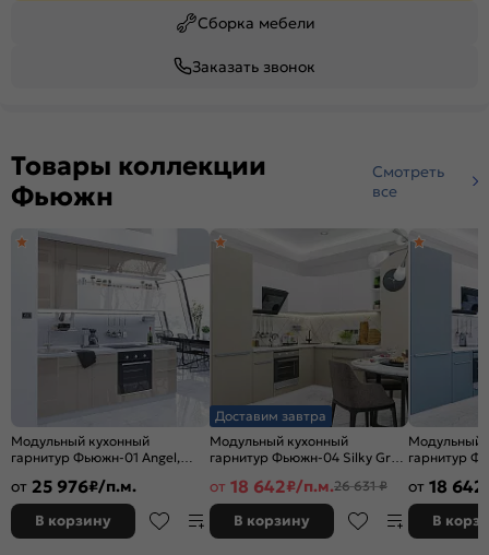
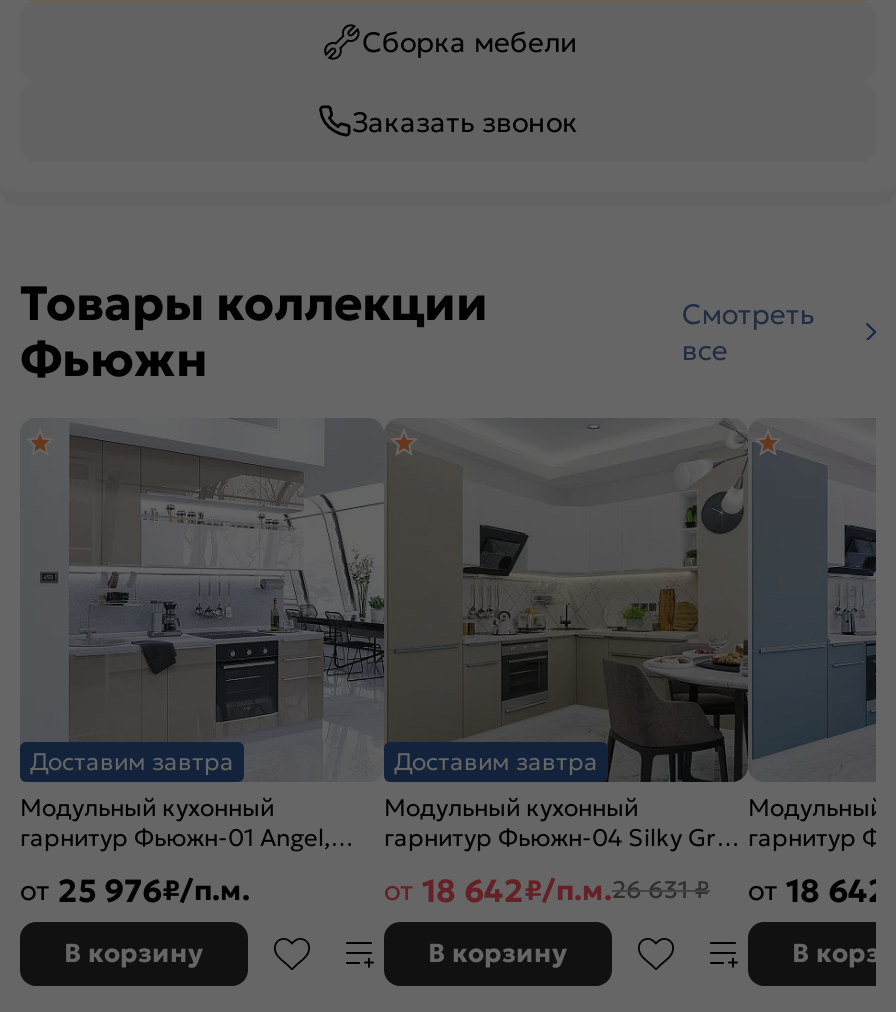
none -> [30,746,234,776] Доставим завтра

